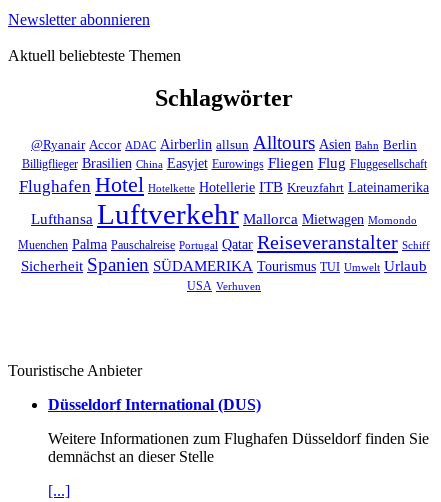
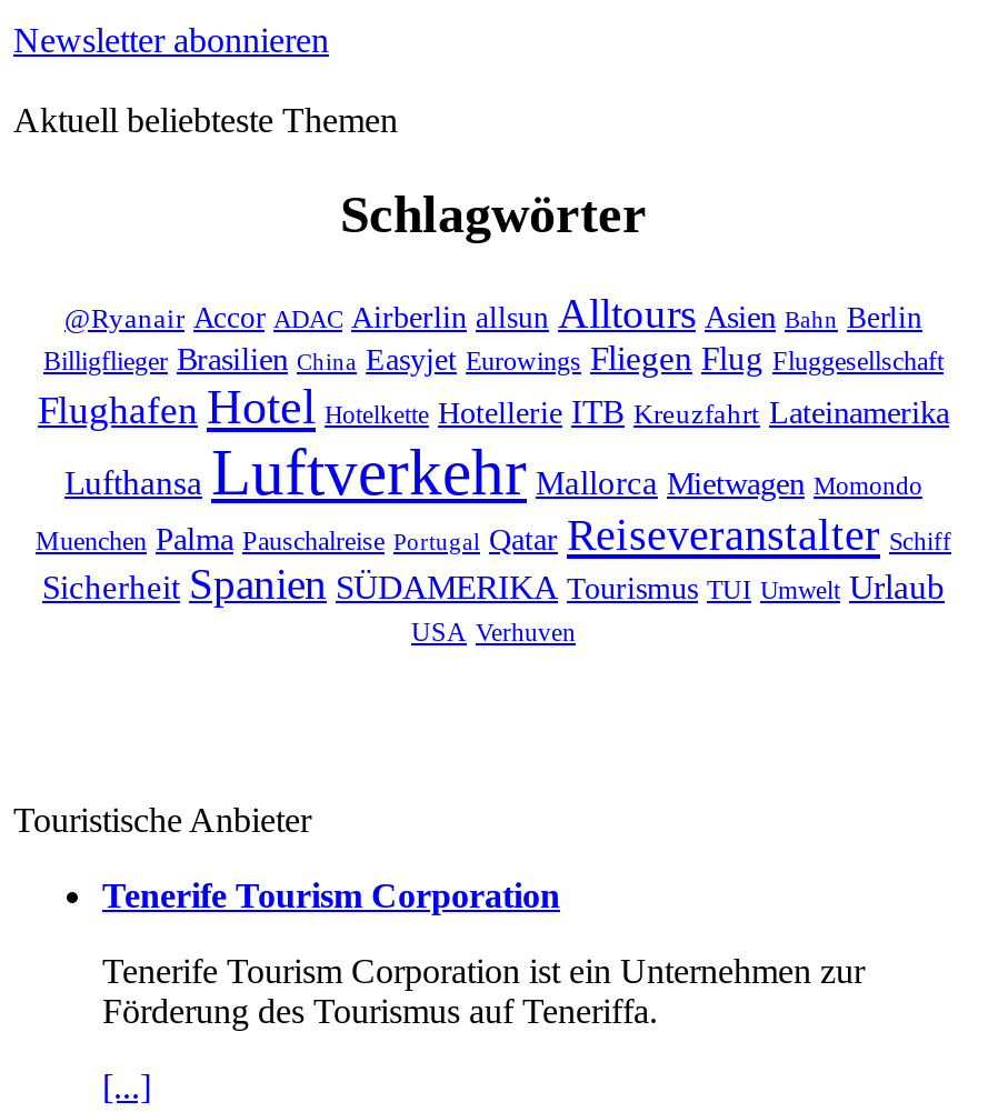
[48,396,261,413] Düsseldorf International (DUS) -> [102,877,560,914] Tenerife Tourism Corporation
[48,430,429,465] Weitere Informationen zum Flughafen Düsseldorf finden Sie | demnächst an dieser Stelle -> [102,952,865,1030] Tenerife Tourism Corporation ist ein Unternehmen zur | Förderung des Tourismus auf Teneriffa.

